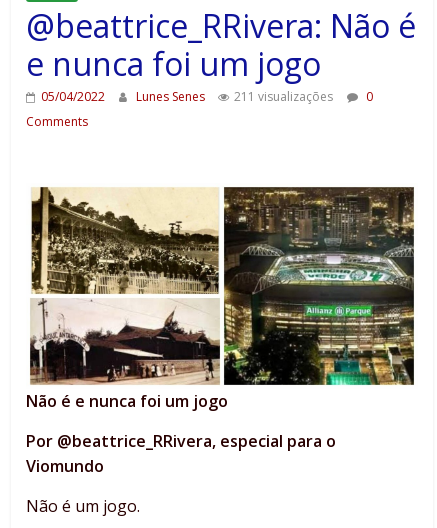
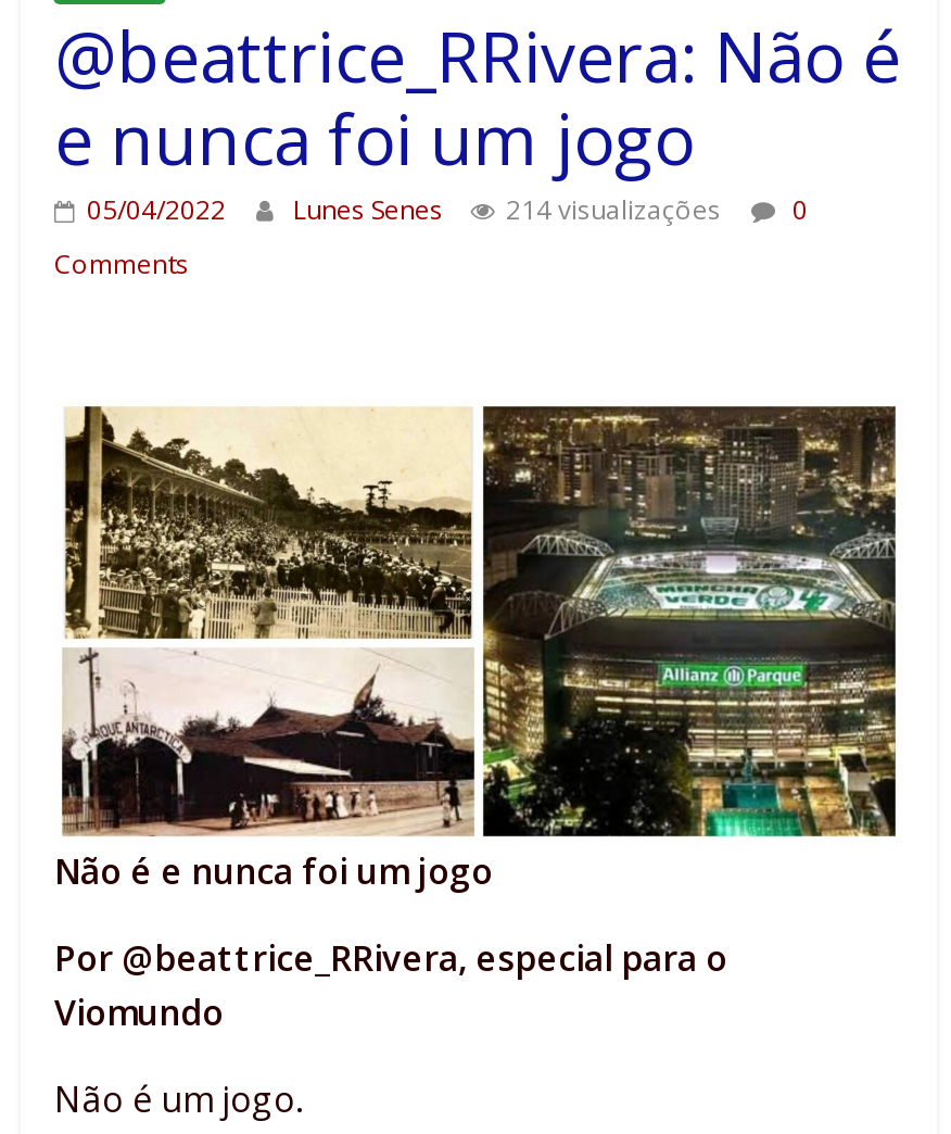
[234,88,333,105] 211 visualizações -> [506,191,721,228] 214 visualizações

